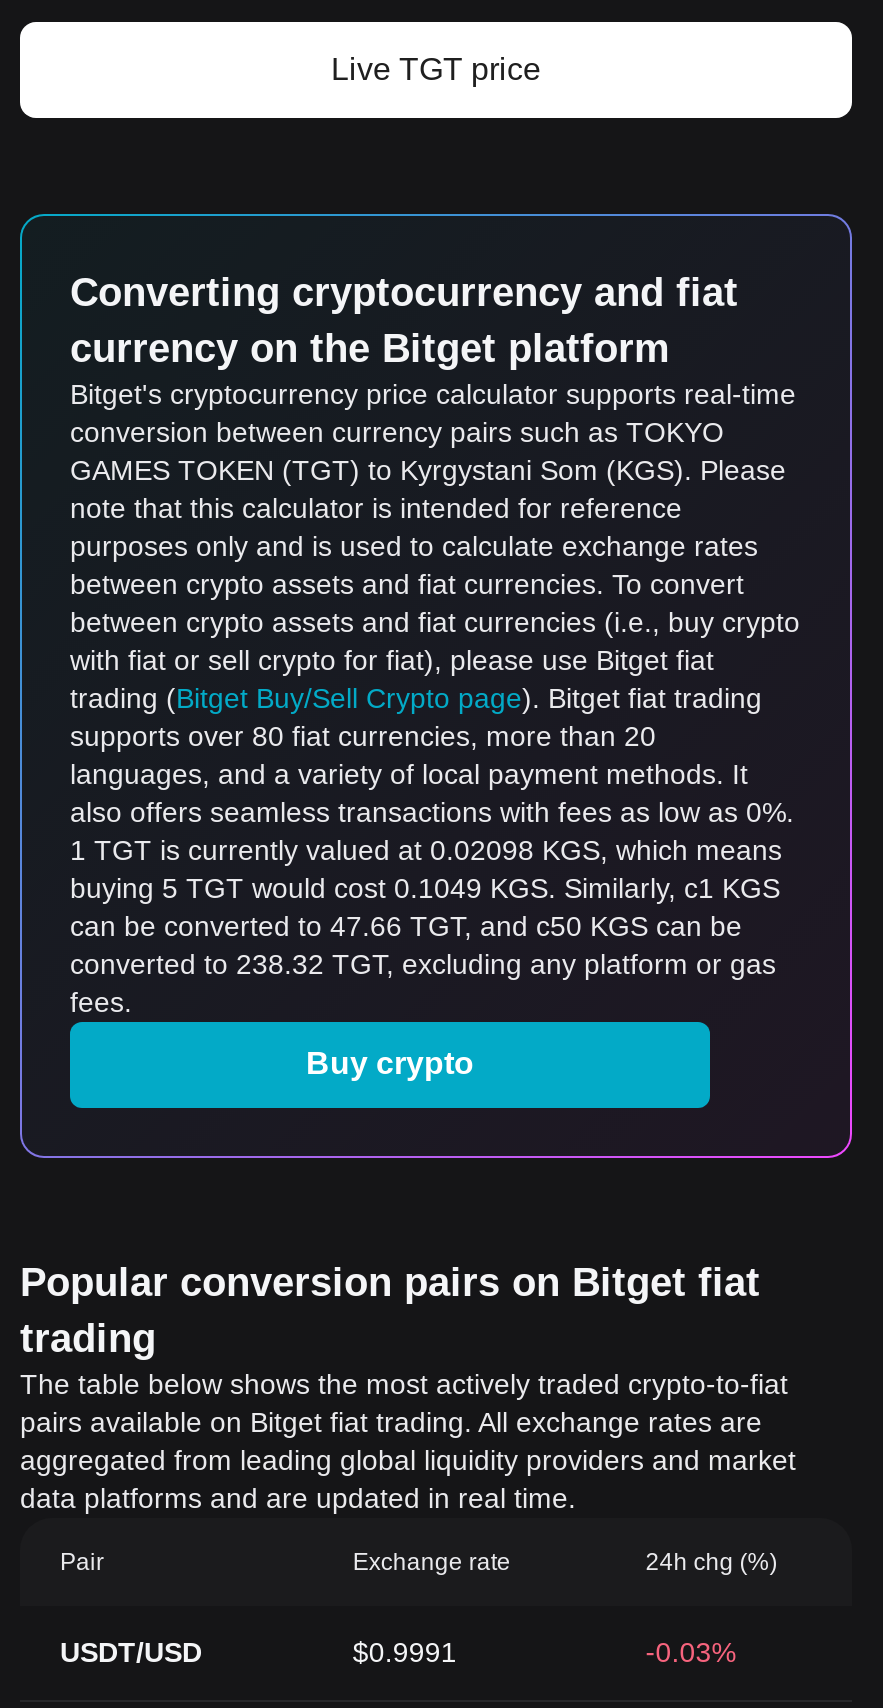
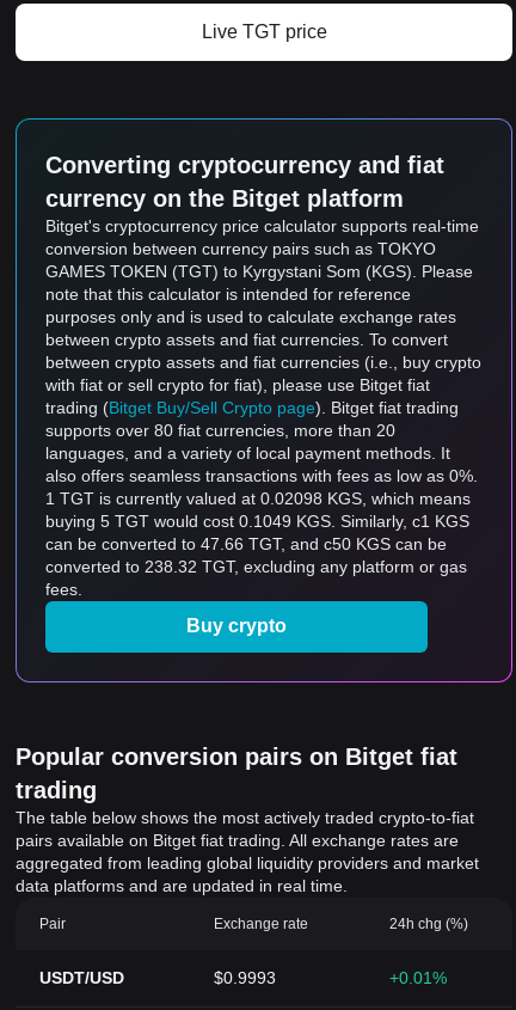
[353,1636,457,1668] $0.9991 -> [214,968,276,987] $0.9993
[646,1636,736,1668] -0.03% -> [389,968,446,987] +0.01%

